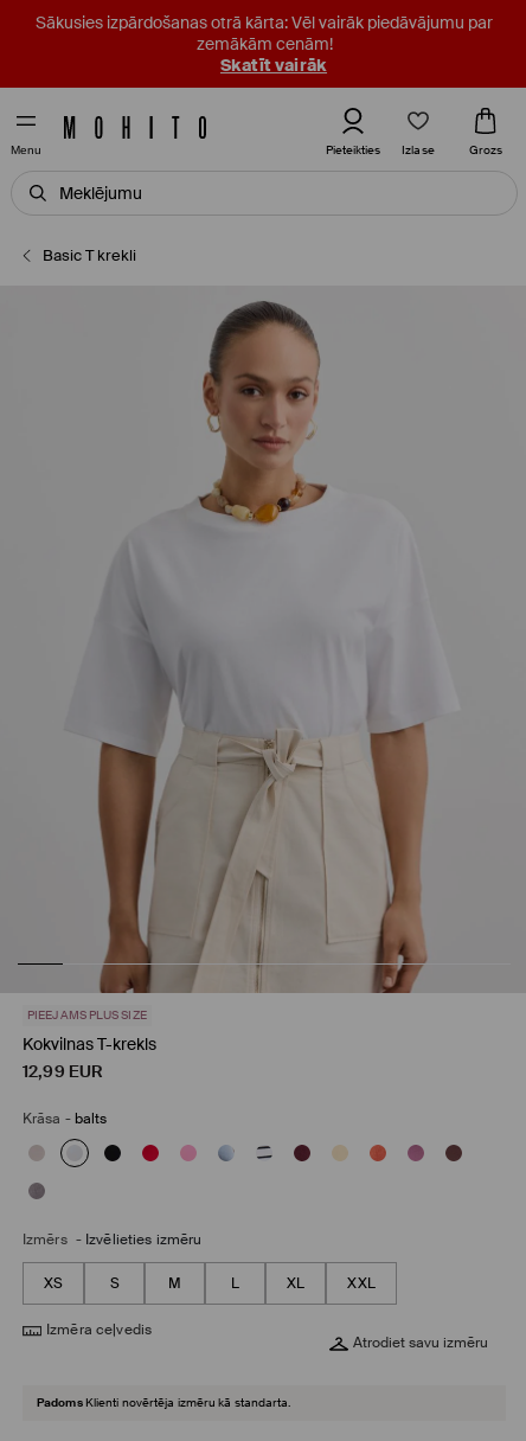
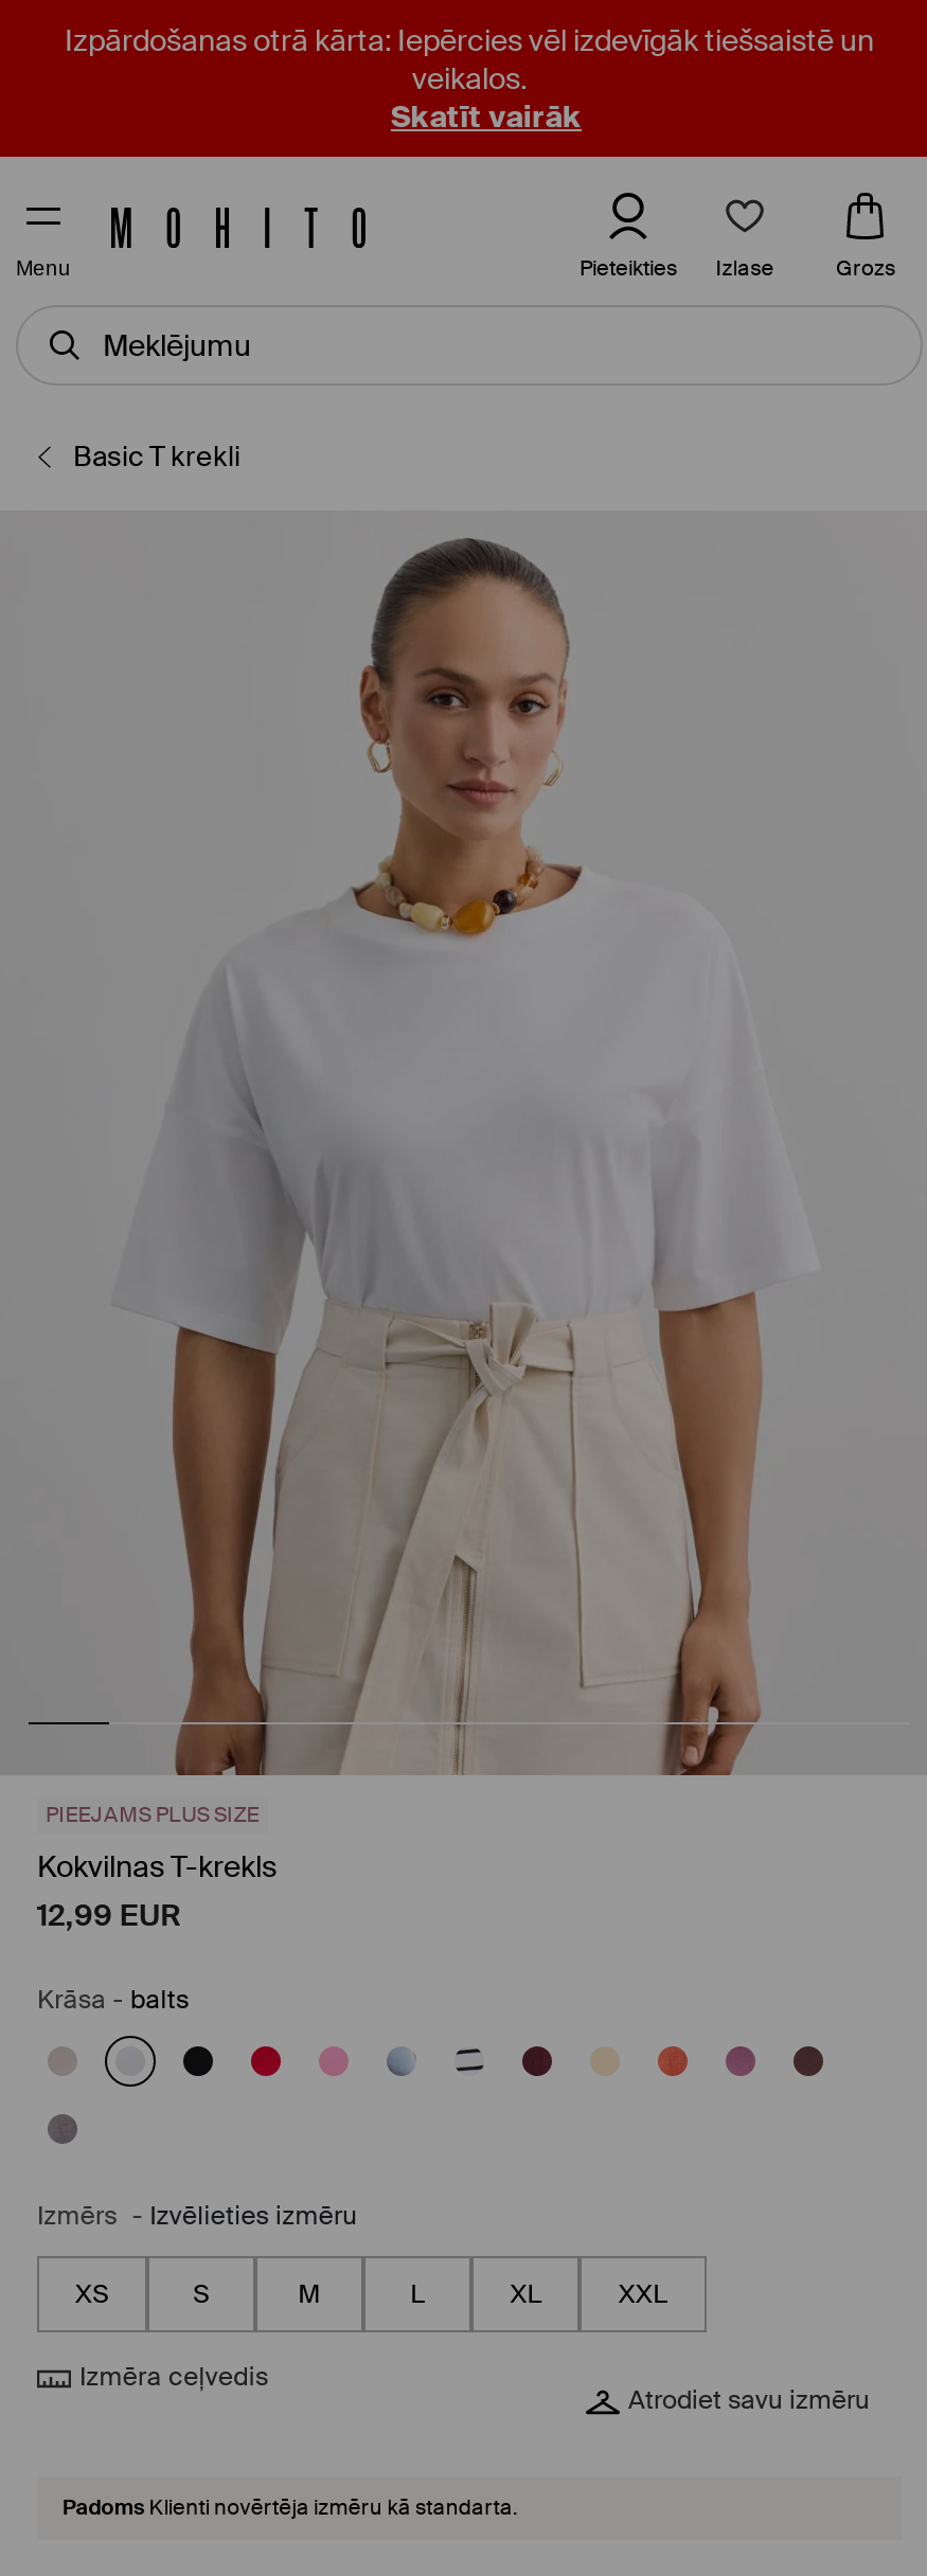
[36,12,493,55] Sākusies izpārdošanas otrā kārta: Vēl vairāk piedāvājumu par | zemākām cenām! -> [65,21,874,97] Izpārdošanas otrā kārta: Iepērcies vēl izdevīgāk tiešsaistē un | veikalos.

